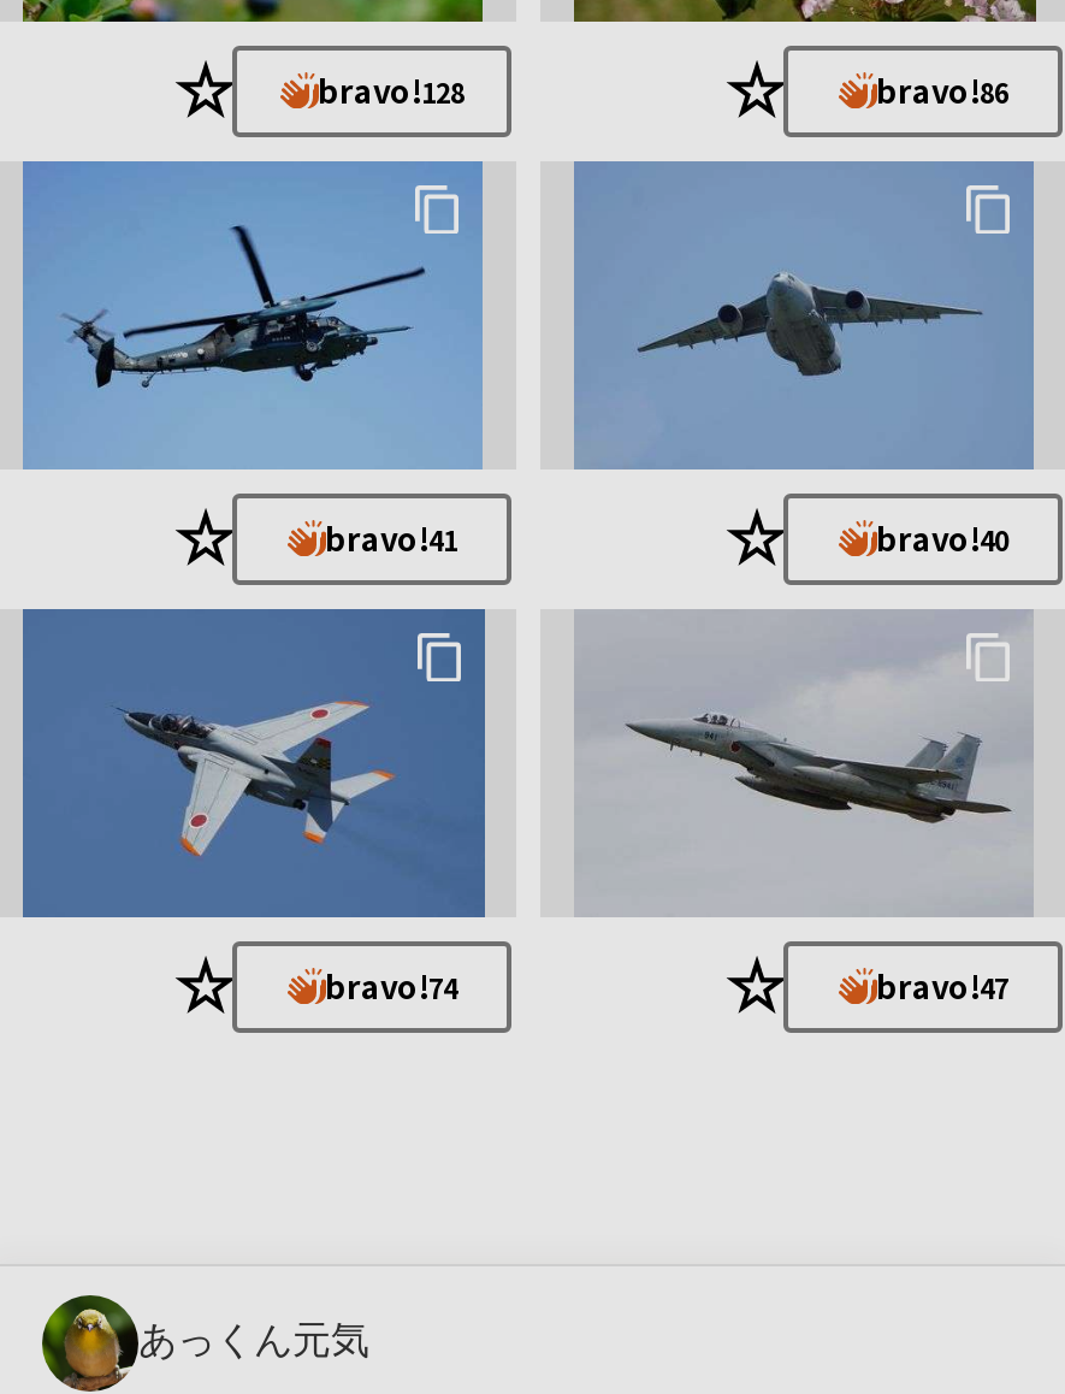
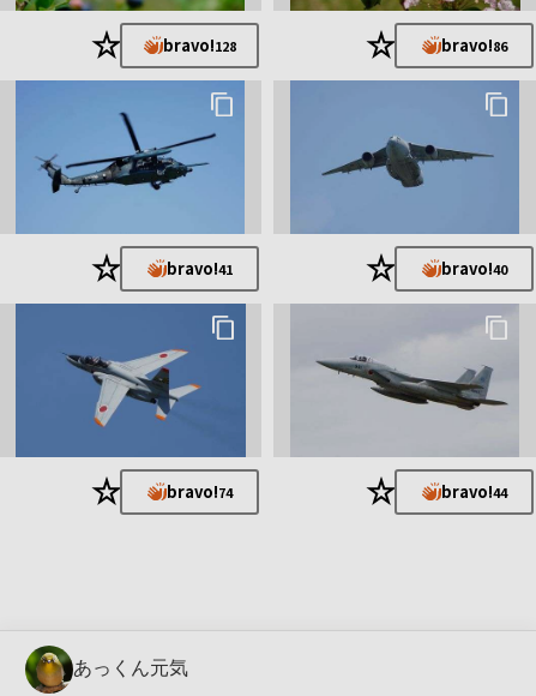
[876,963,1008,1009] bravo!47 -> [441,480,507,503] bravo!44

